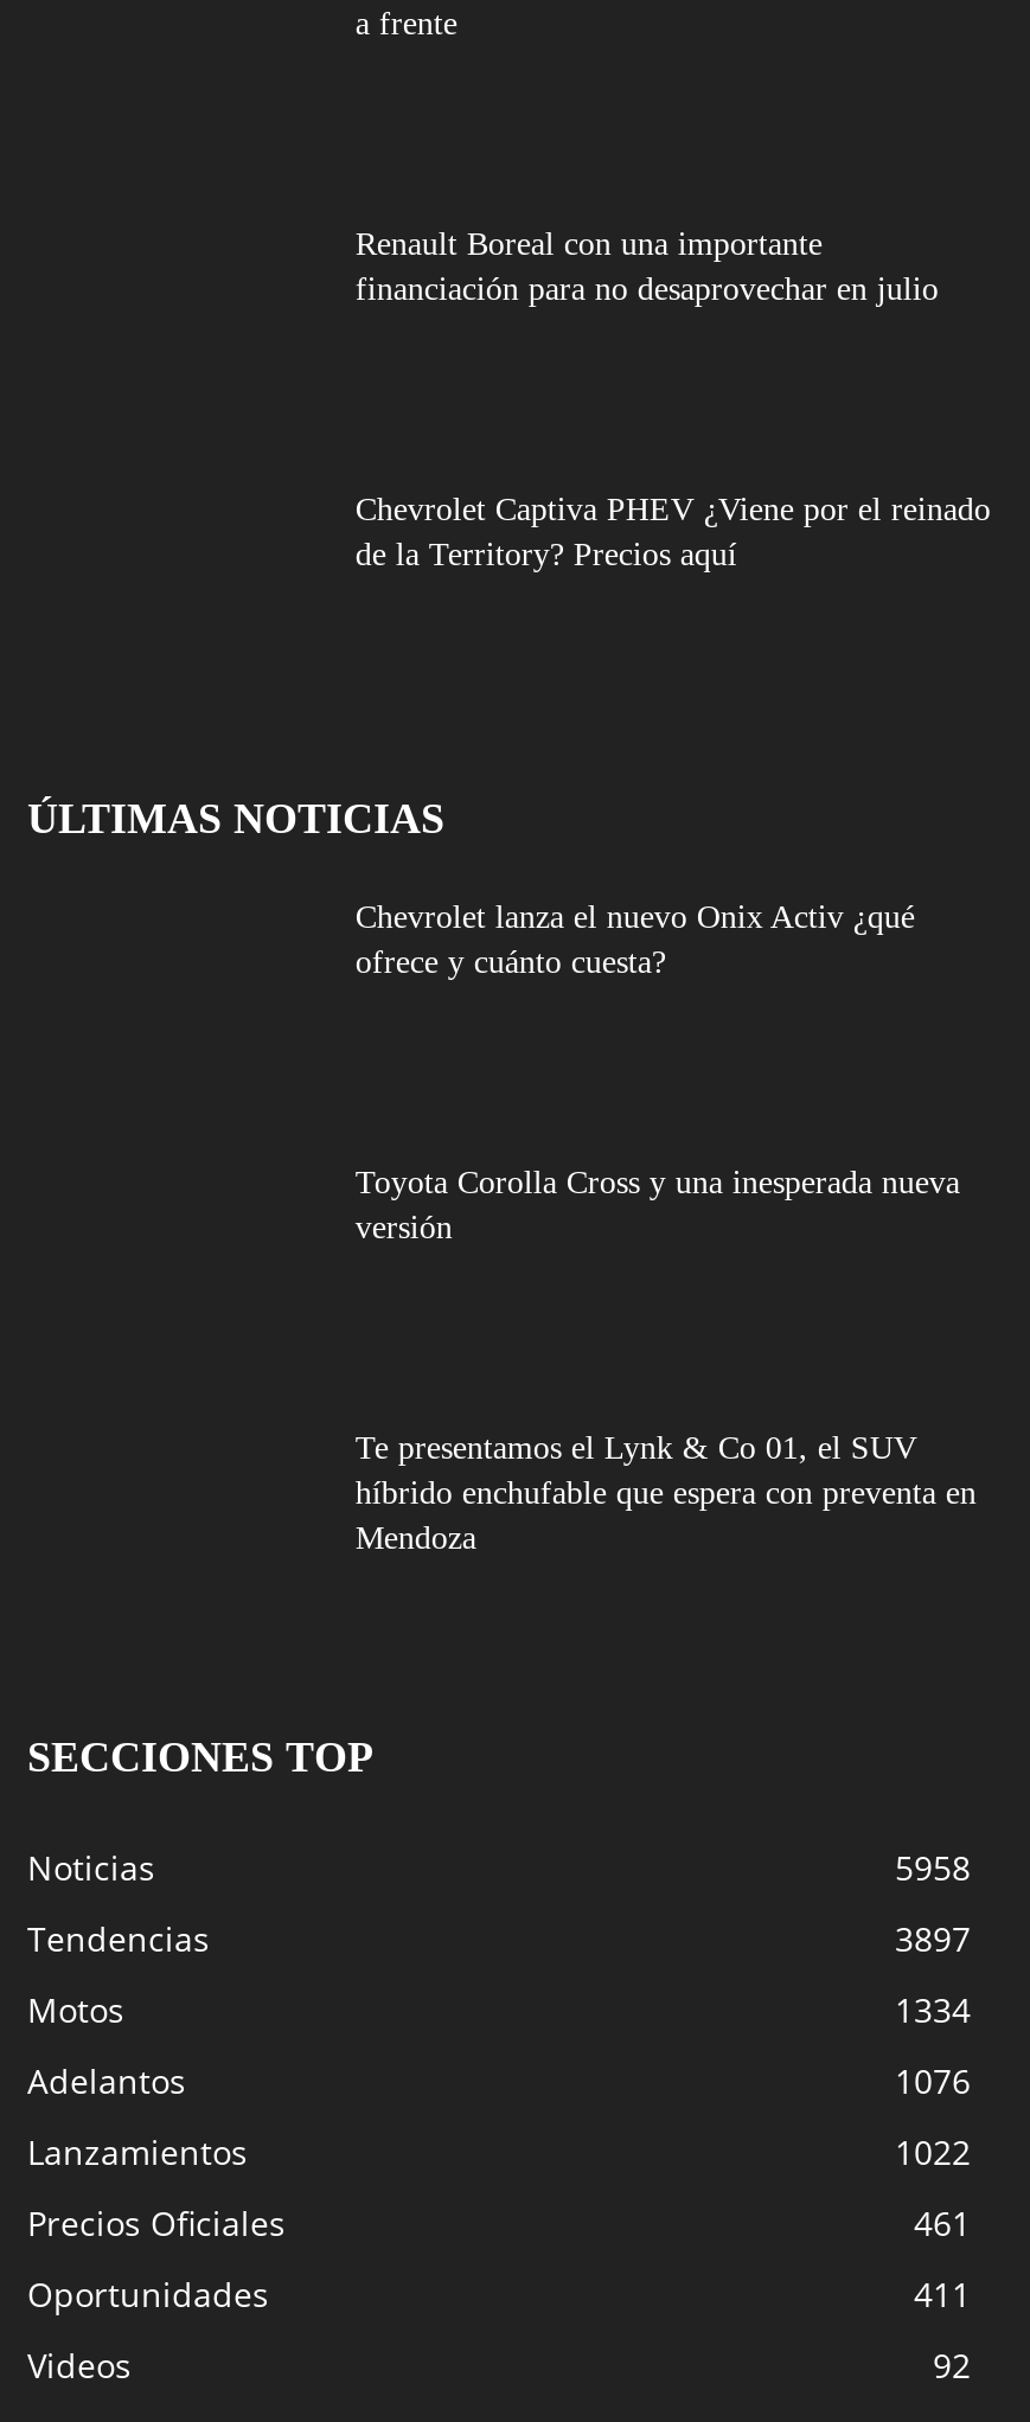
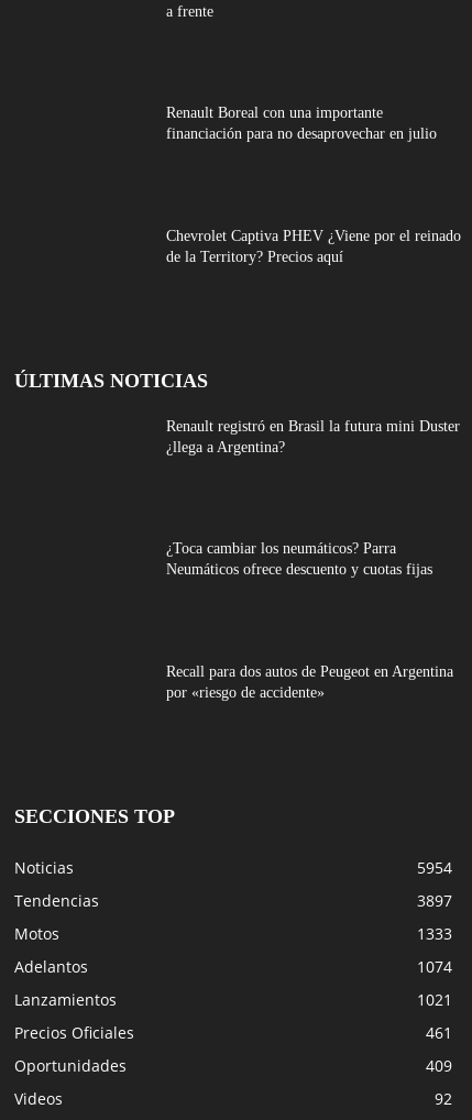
[355,900,915,981] Chevrolet lanza el nuevo Onix Activ ¿qué | ofrece y cuánto cuesta? -> [167,418,460,455] Renault registró en Brasil la futura mini Duster | ¿llega a Argentina?
[355,1165,960,1245] Toyota Corolla Cross y una inesperada nueva | versión -> [167,541,433,578] ¿Toca cambiar los neumáticos? Parra | Neumáticos ofrece descuento y cuotas fijas
[355,1429,976,1555] Te presentamos el Lynk & Co 01, el SUV | híbrido enchufable que espera con preventa en | Mendoza -> [167,664,454,701] Recall para dos autos de Peugeot en Argentina | por «riesgo de accidente»
[895,1846,971,1891] 5958 -> [417,857,452,878] 5954
[895,1988,971,2033] 1334 -> [417,923,452,944] 1333
[895,2059,971,2104] 1076 -> [417,956,452,977] 1074
[895,2130,971,2175] 1022 -> [417,989,452,1010] 1021
[914,2272,971,2317] 411 -> [426,1055,452,1076] 409

